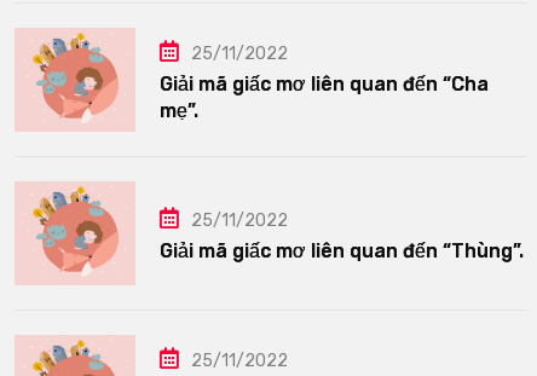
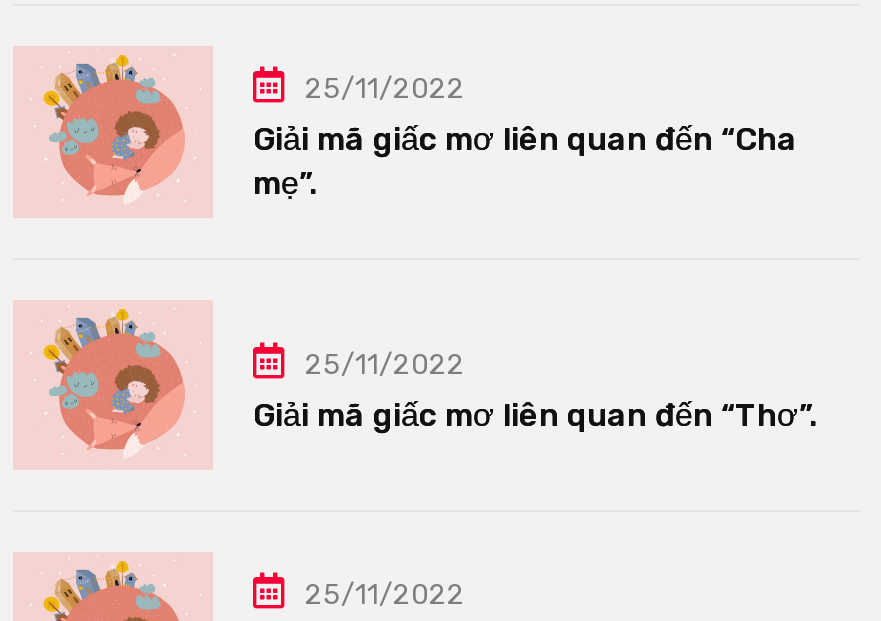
[160,239,524,262] Giải mã giấc mơ liên quan đến “Thùng”. -> [253,395,817,433] Giải mã giấc mơ liên quan đến “Thơ”.

